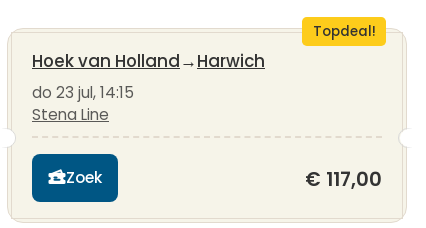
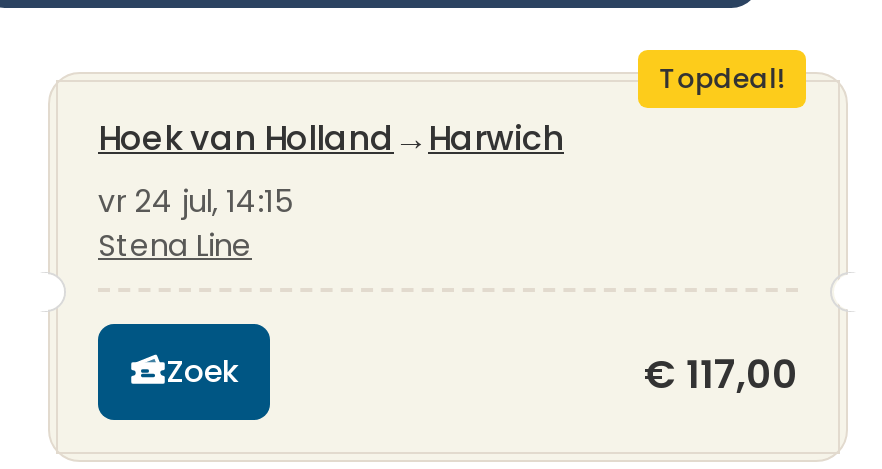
[32,82,134,103] do 23 jul, 14:15 -> [98,179,294,221] vr 24 jul, 14:15

